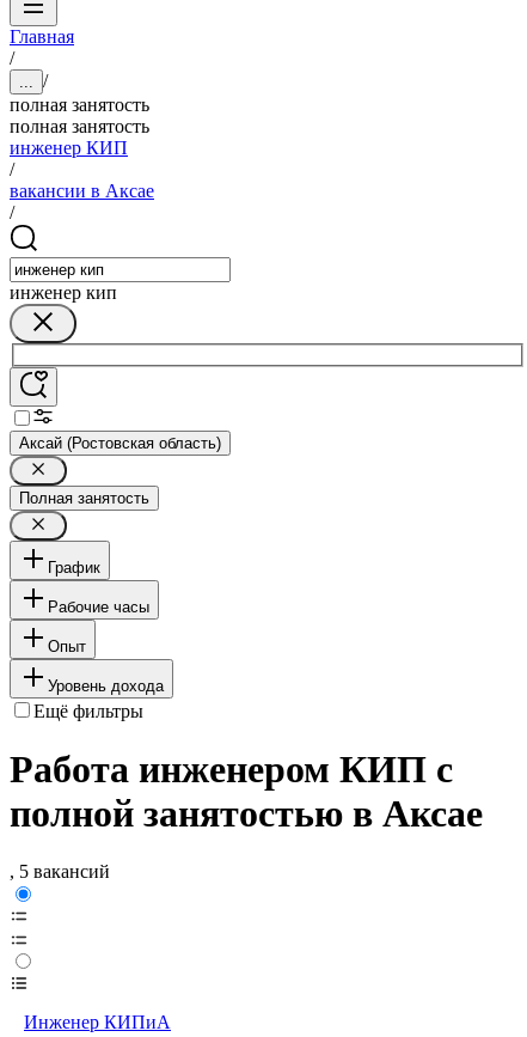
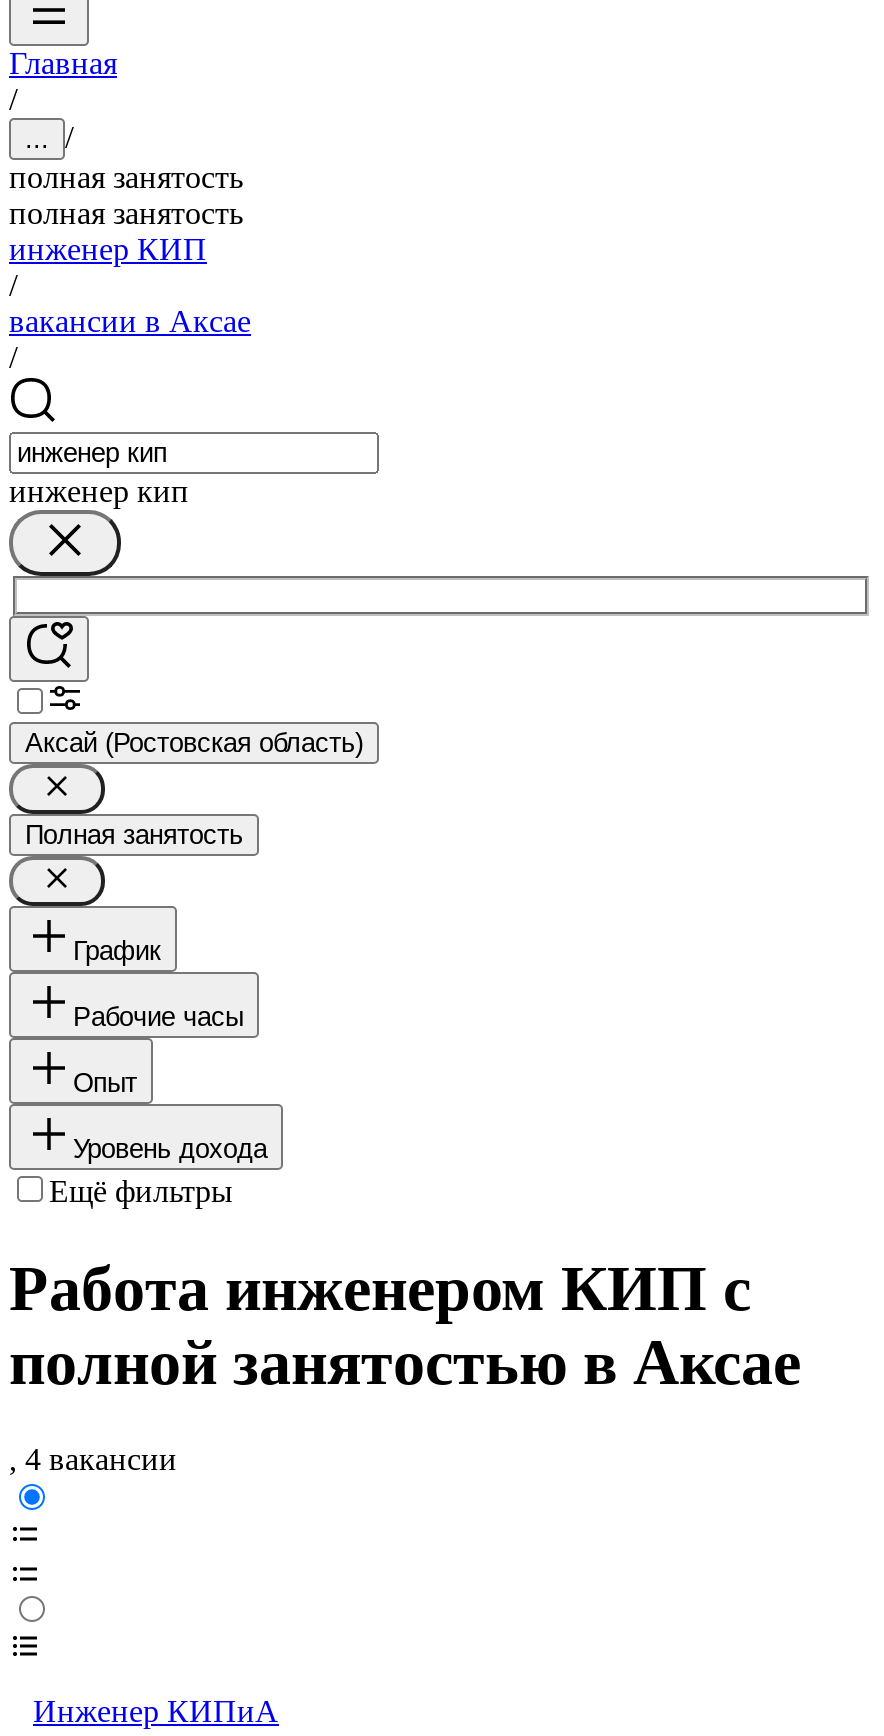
[10,862,110,882] , 5 вакансий -> [9,1443,177,1477] , 4 вакансии

